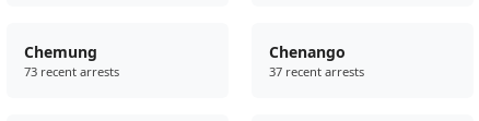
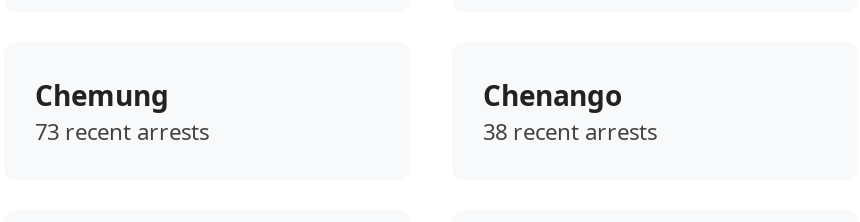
[268,63,364,79] 37 recent arrests -> [483,116,657,146] 38 recent arrests

